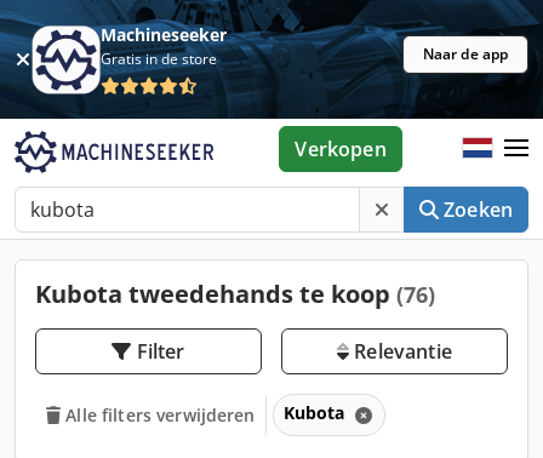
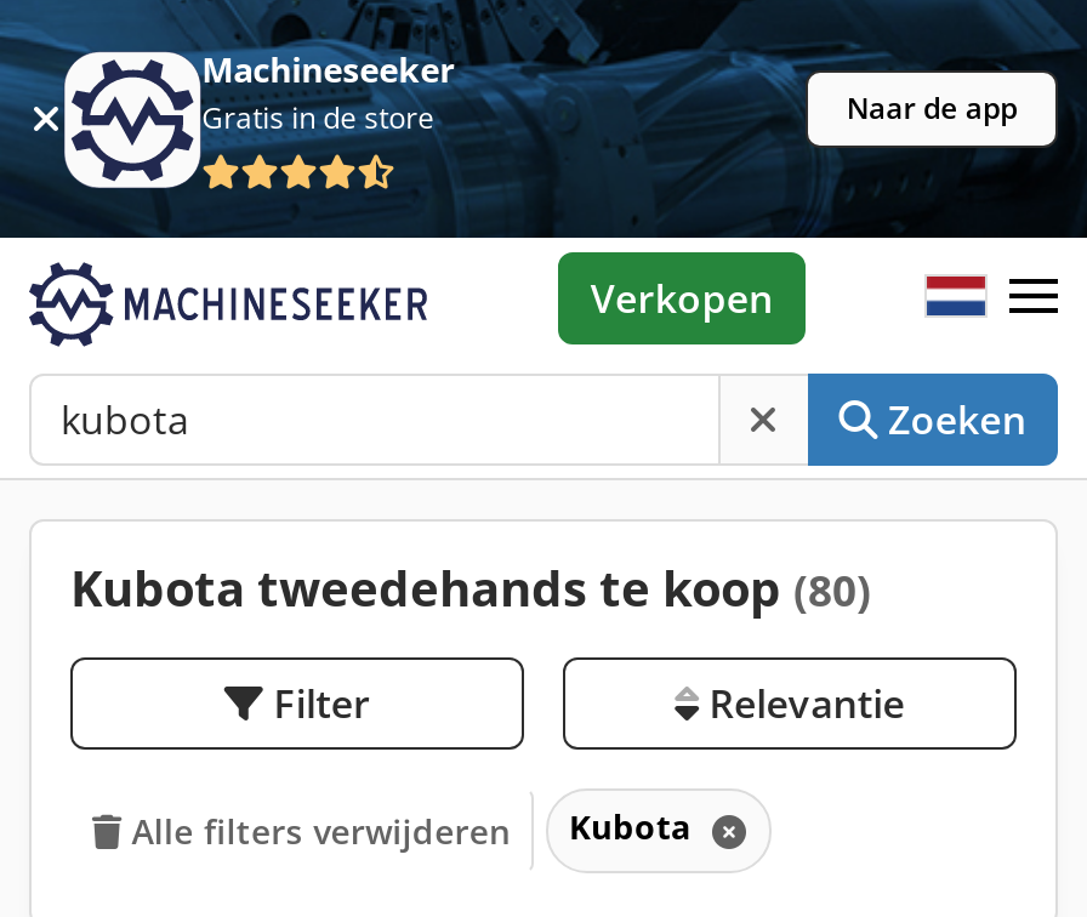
[35,277,435,310] Kubota tweedehands te koop (76) -> [70,556,871,621] Kubota tweedehands te koop (80)

